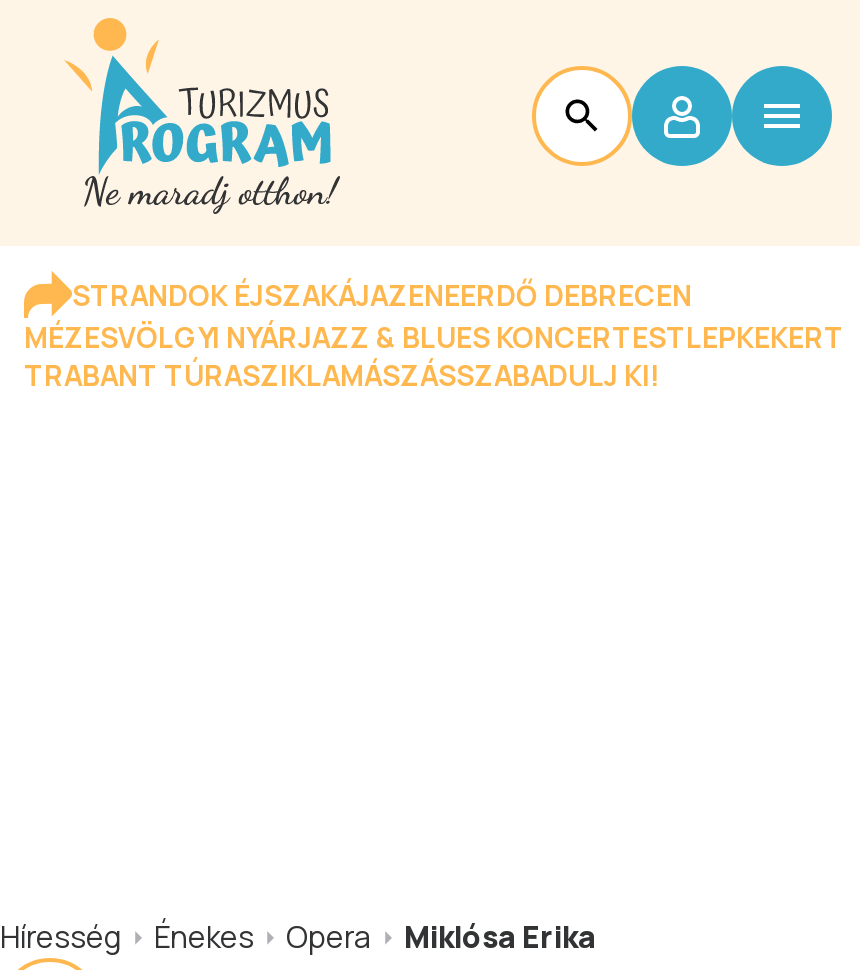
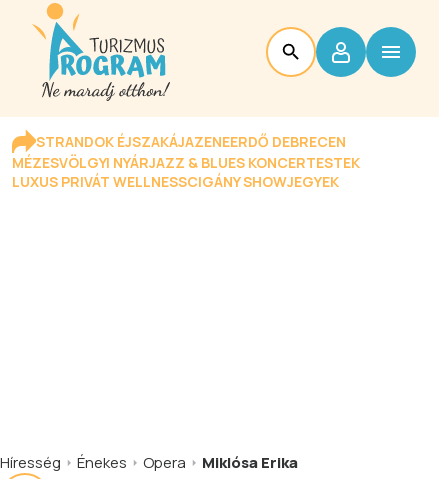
[24,318,844,394] MÉZESVÖLGYI NYÁRJAZZ & BLUES KONCERTESTLEPKEKERT | TRABANT TÚRASZIKLAMÁSZÁSSZABADULJ KI! -> [12,153,360,191] MÉZESVÖLGYI NYÁRJAZZ & BLUES KONCERTESTEK | LUXUS PRIVÁT WELLNESSCIGÁNY SHOWJEGYEK

